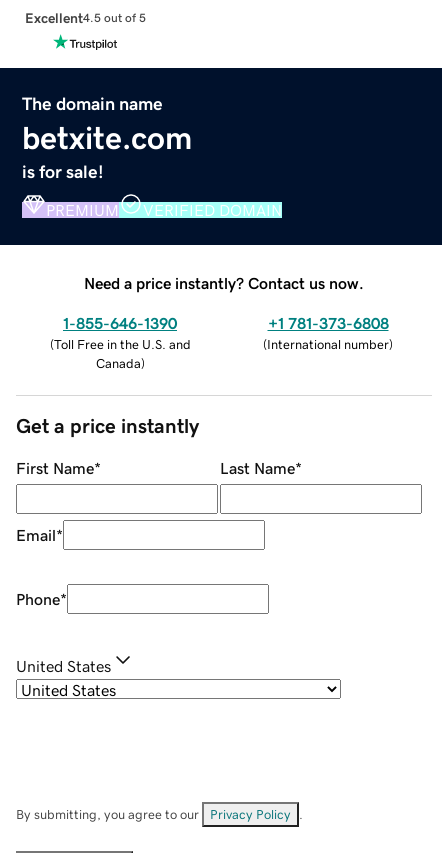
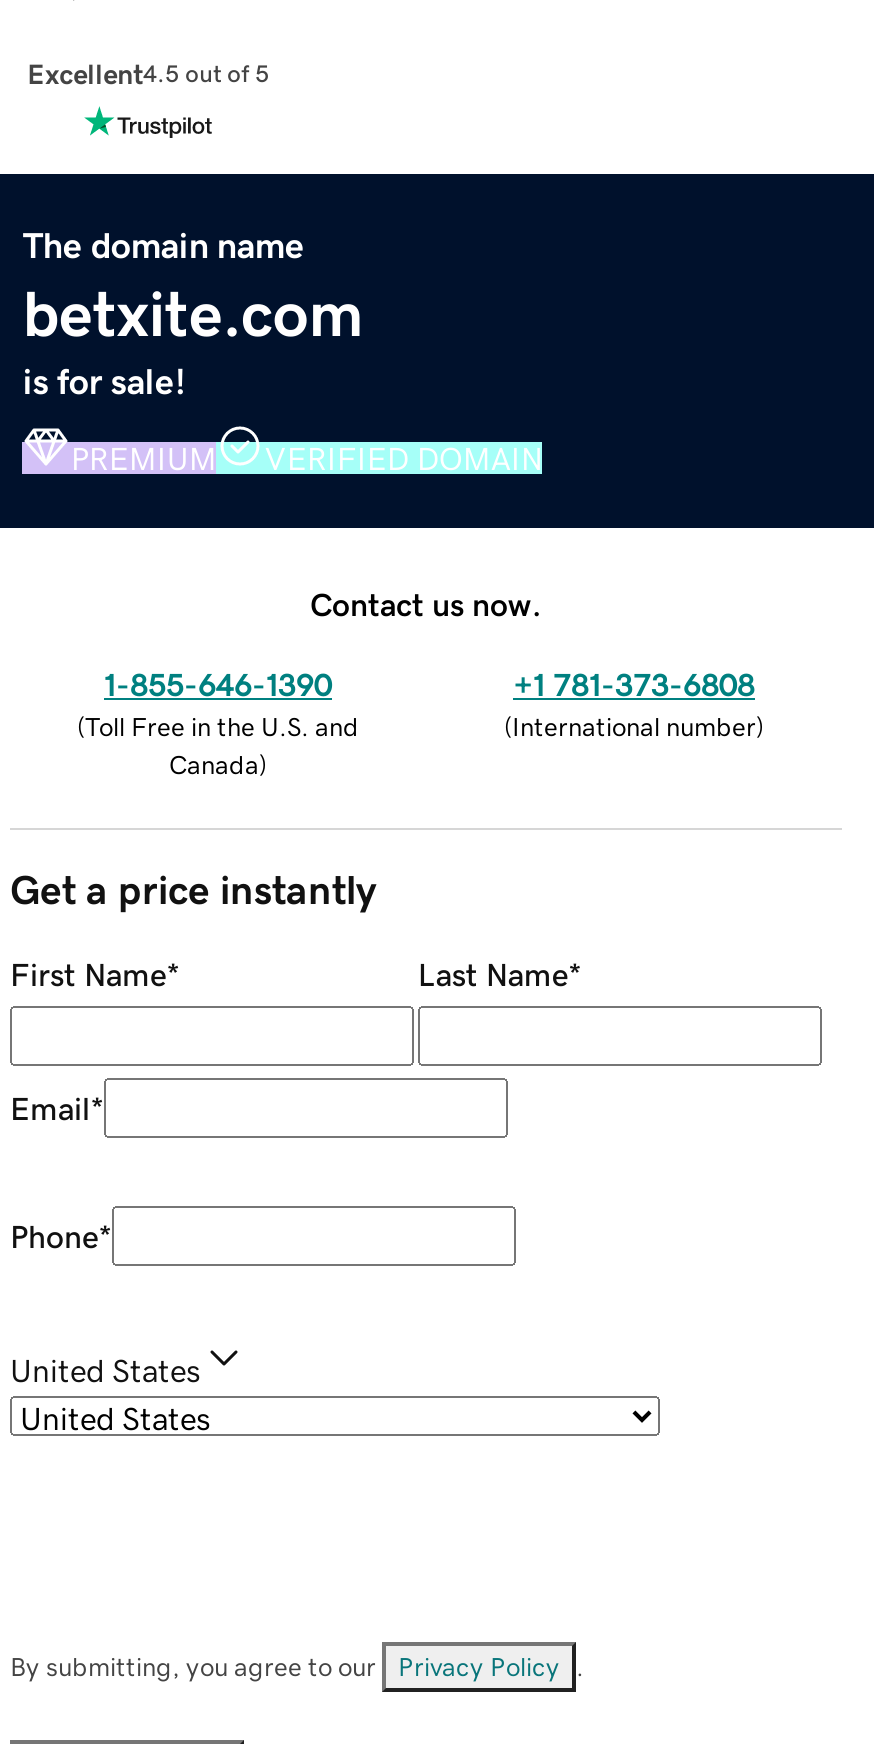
[84,275,364,291] Need a price instantly? Contact us now. -> [310,587,542,619] Contact us now.

